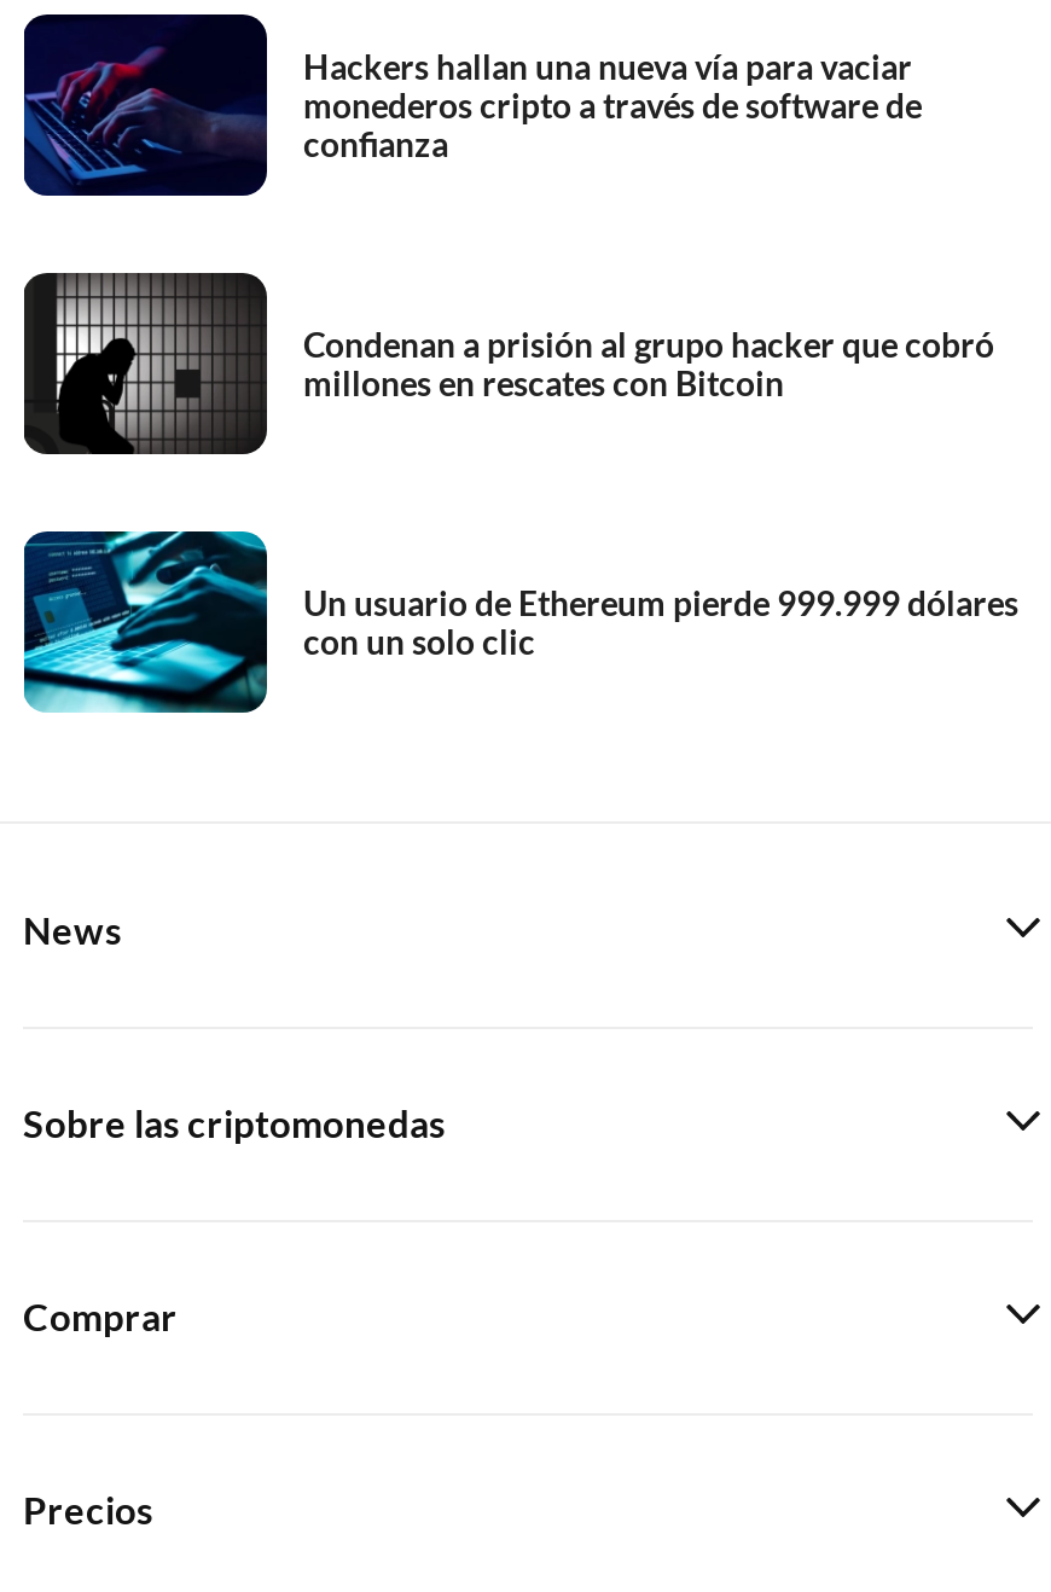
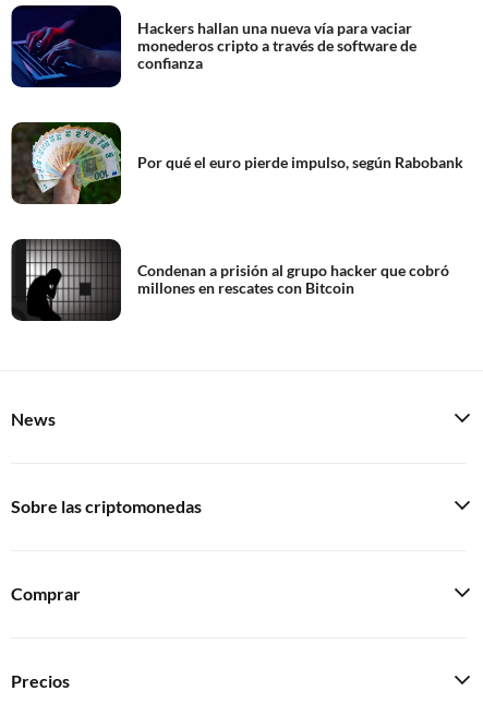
none -> [15,122,463,205] [image] | Por qué el euro pierde impulso, según Rabobank
moved [54,271,994,457] -> [25,238,449,322]: [image] | Condenan a prisión al grupo hacker que cobró | millones en rescates con Bitcoin
[21,529,1018,715] [image] | Un usuario de Ethereum pierde 999.999 dólares | con un solo clic -> none

